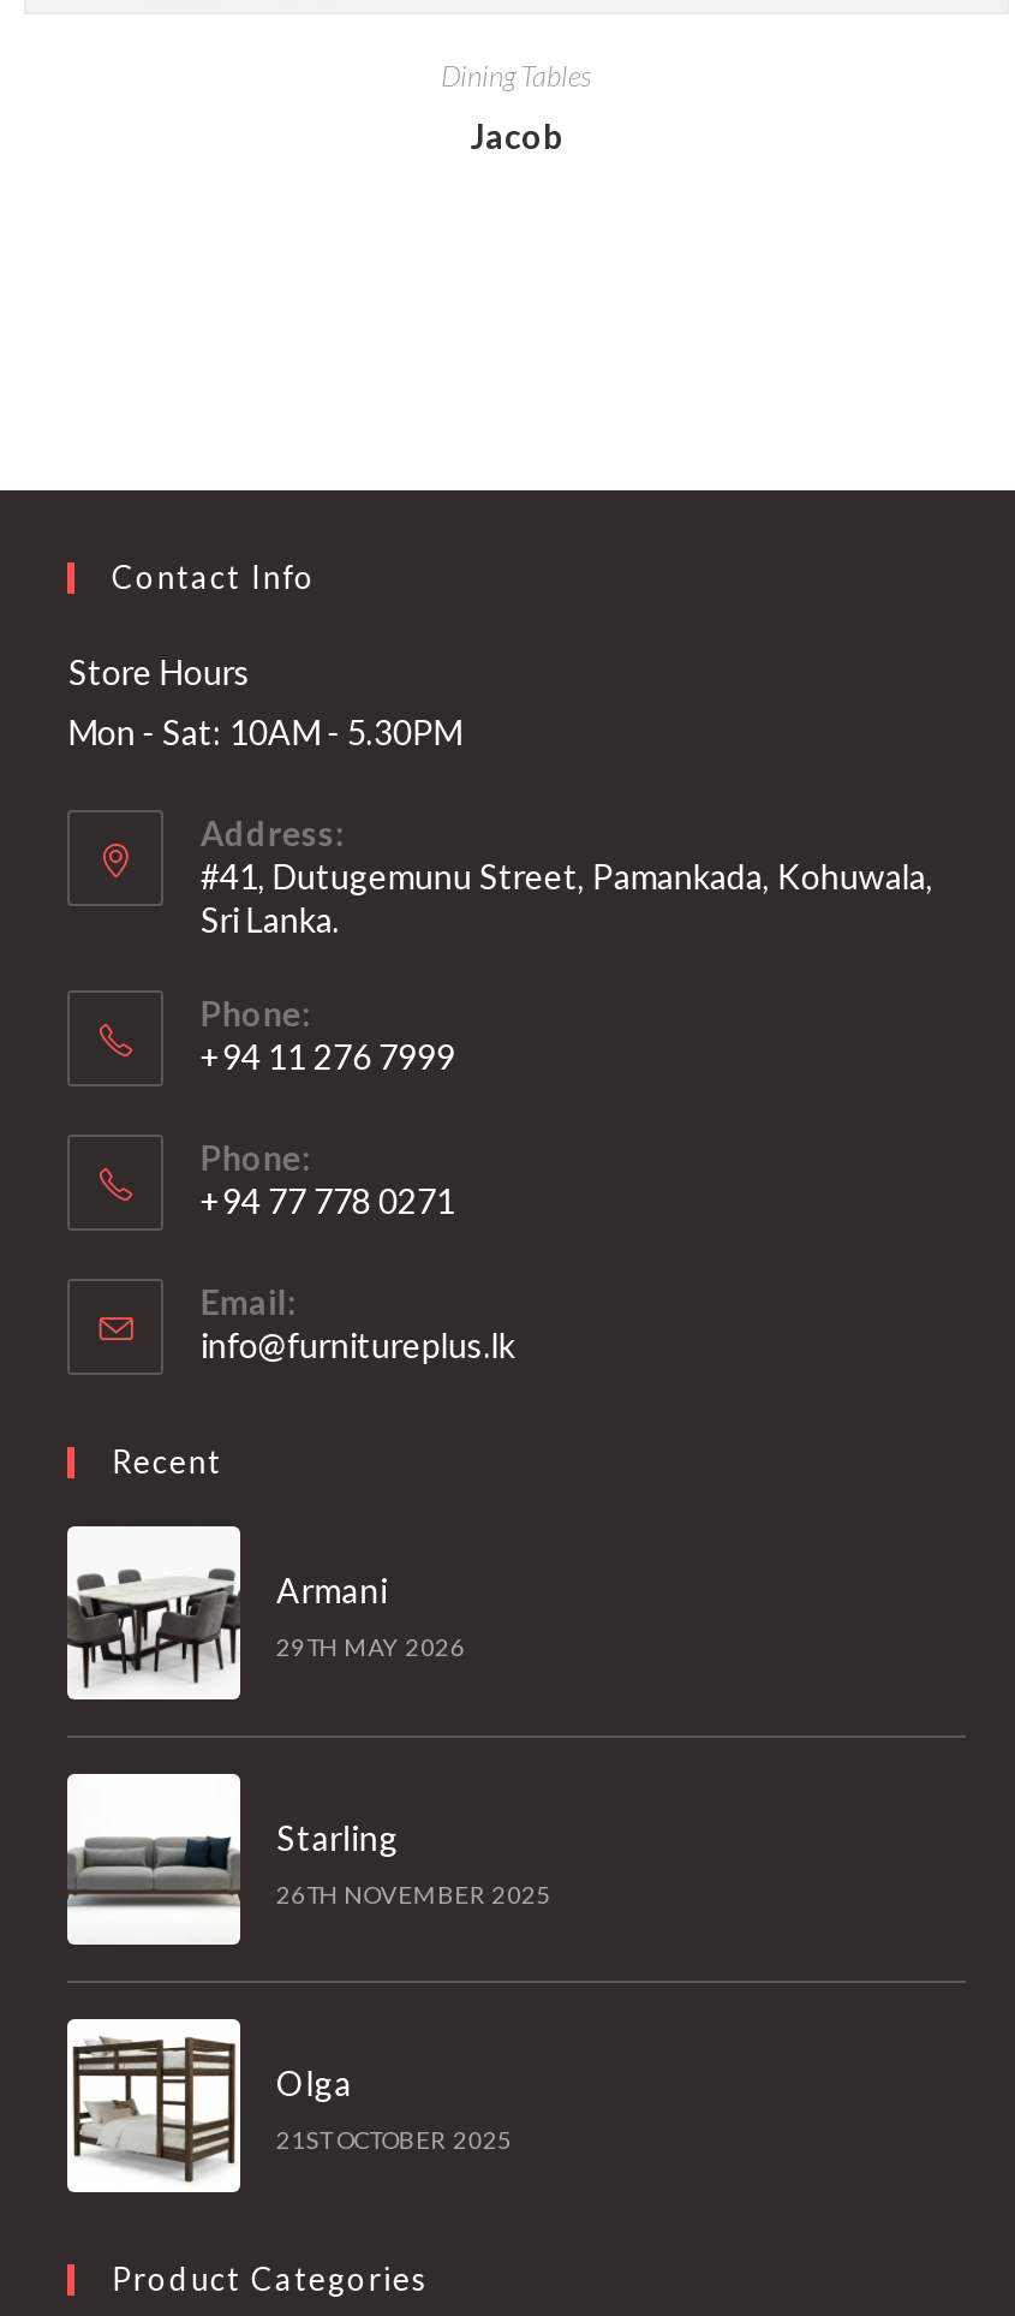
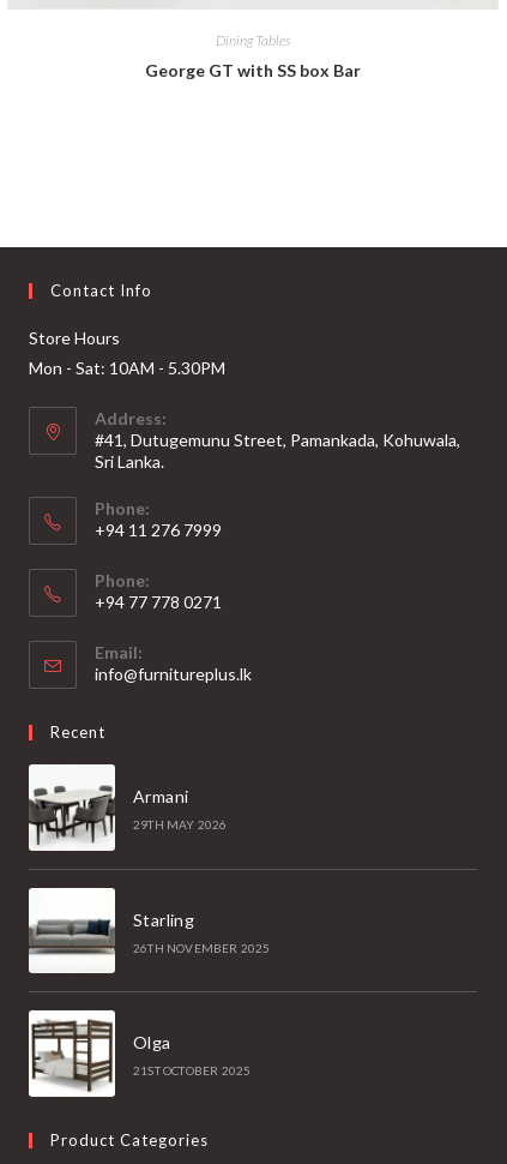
[471,114,562,155] Jacob -> [145,60,361,80] George GT with SS box Bar

